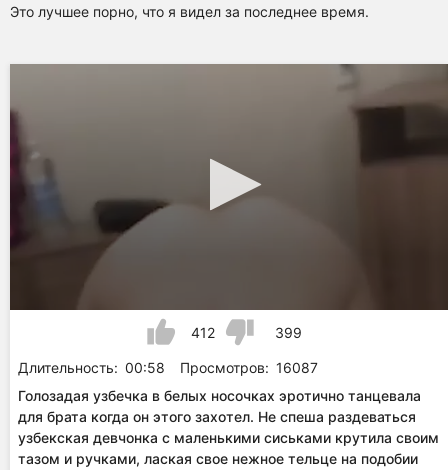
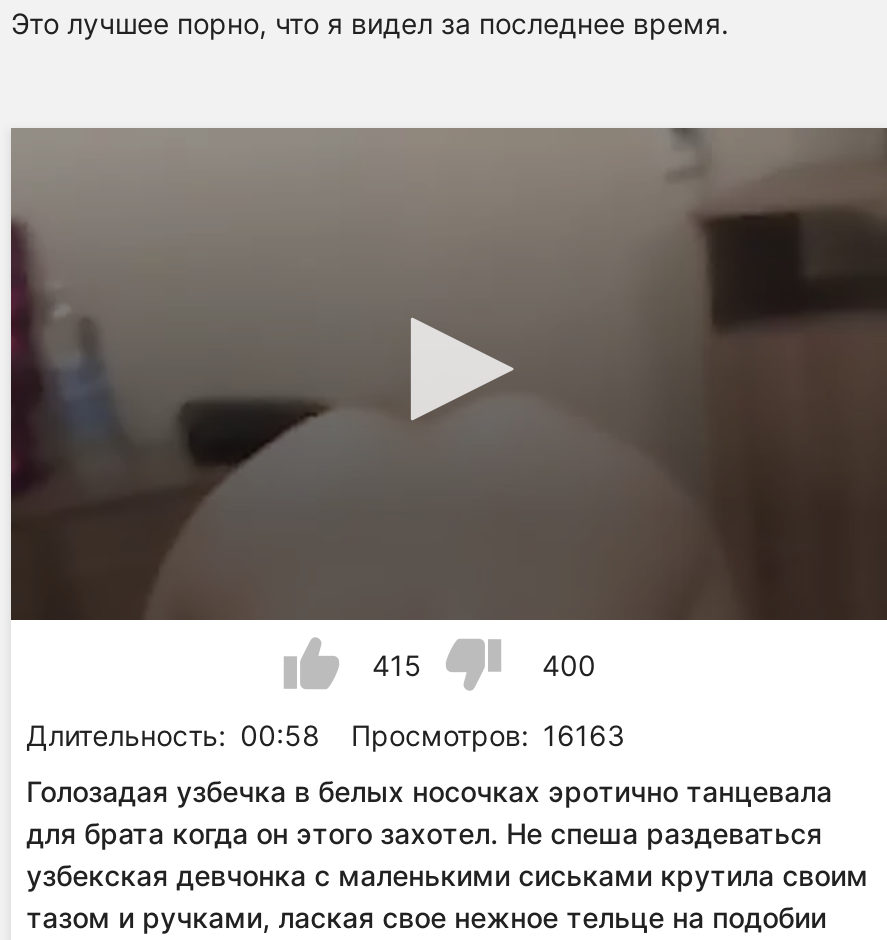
[191,324,215,341] 412 -> [372,647,422,681] 415
[275,324,302,341] 399 -> [542,647,596,681] 400
[18,359,318,376] Длительность: 00:58 Просмотров: 16087 -> [26,717,625,751] Длительность: 00:58 Просмотров: 16163

